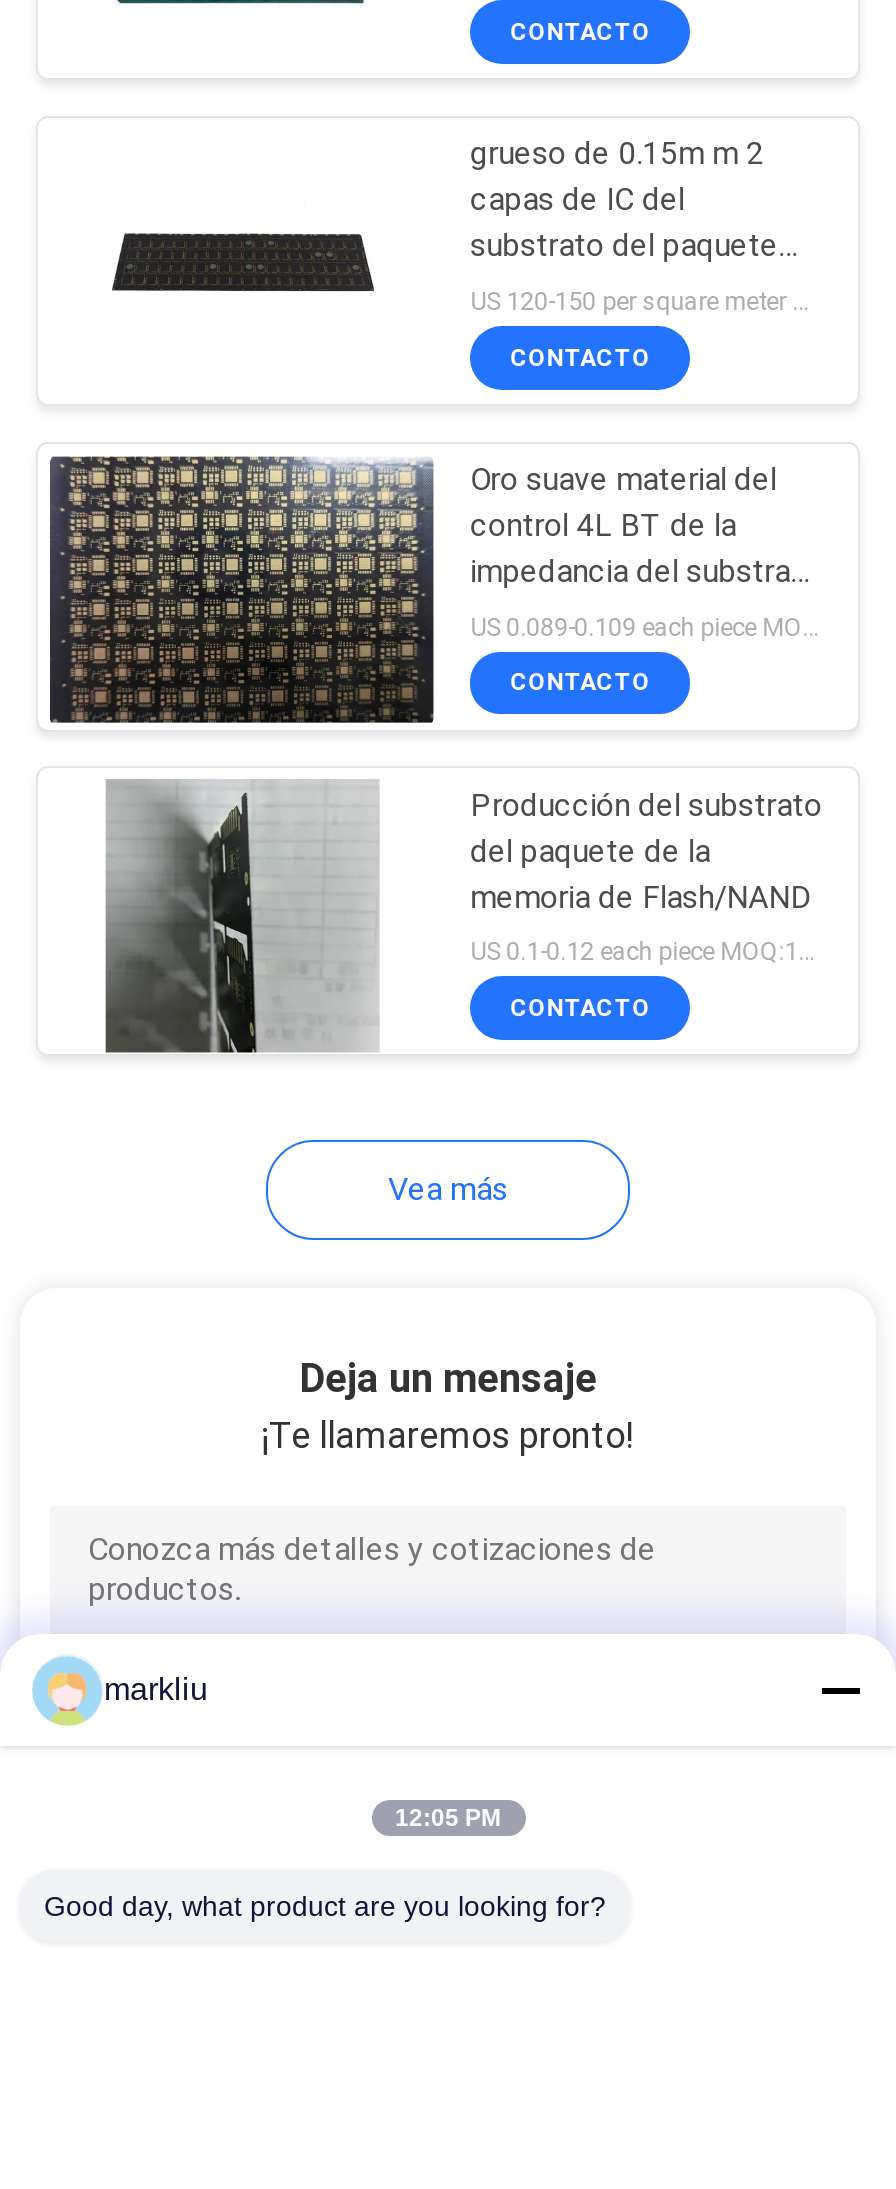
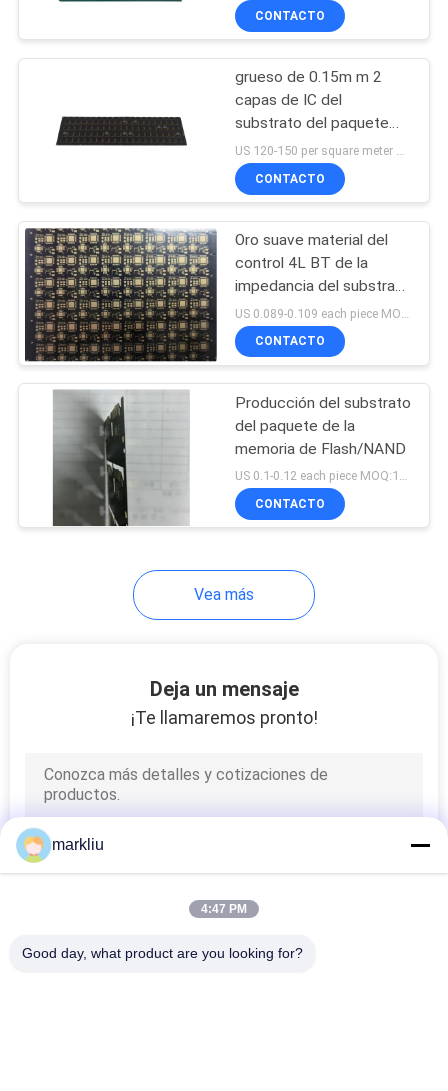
[395,1804,501,1832] 12:05 PM -> [201,902,247,916] 4:47 PM

